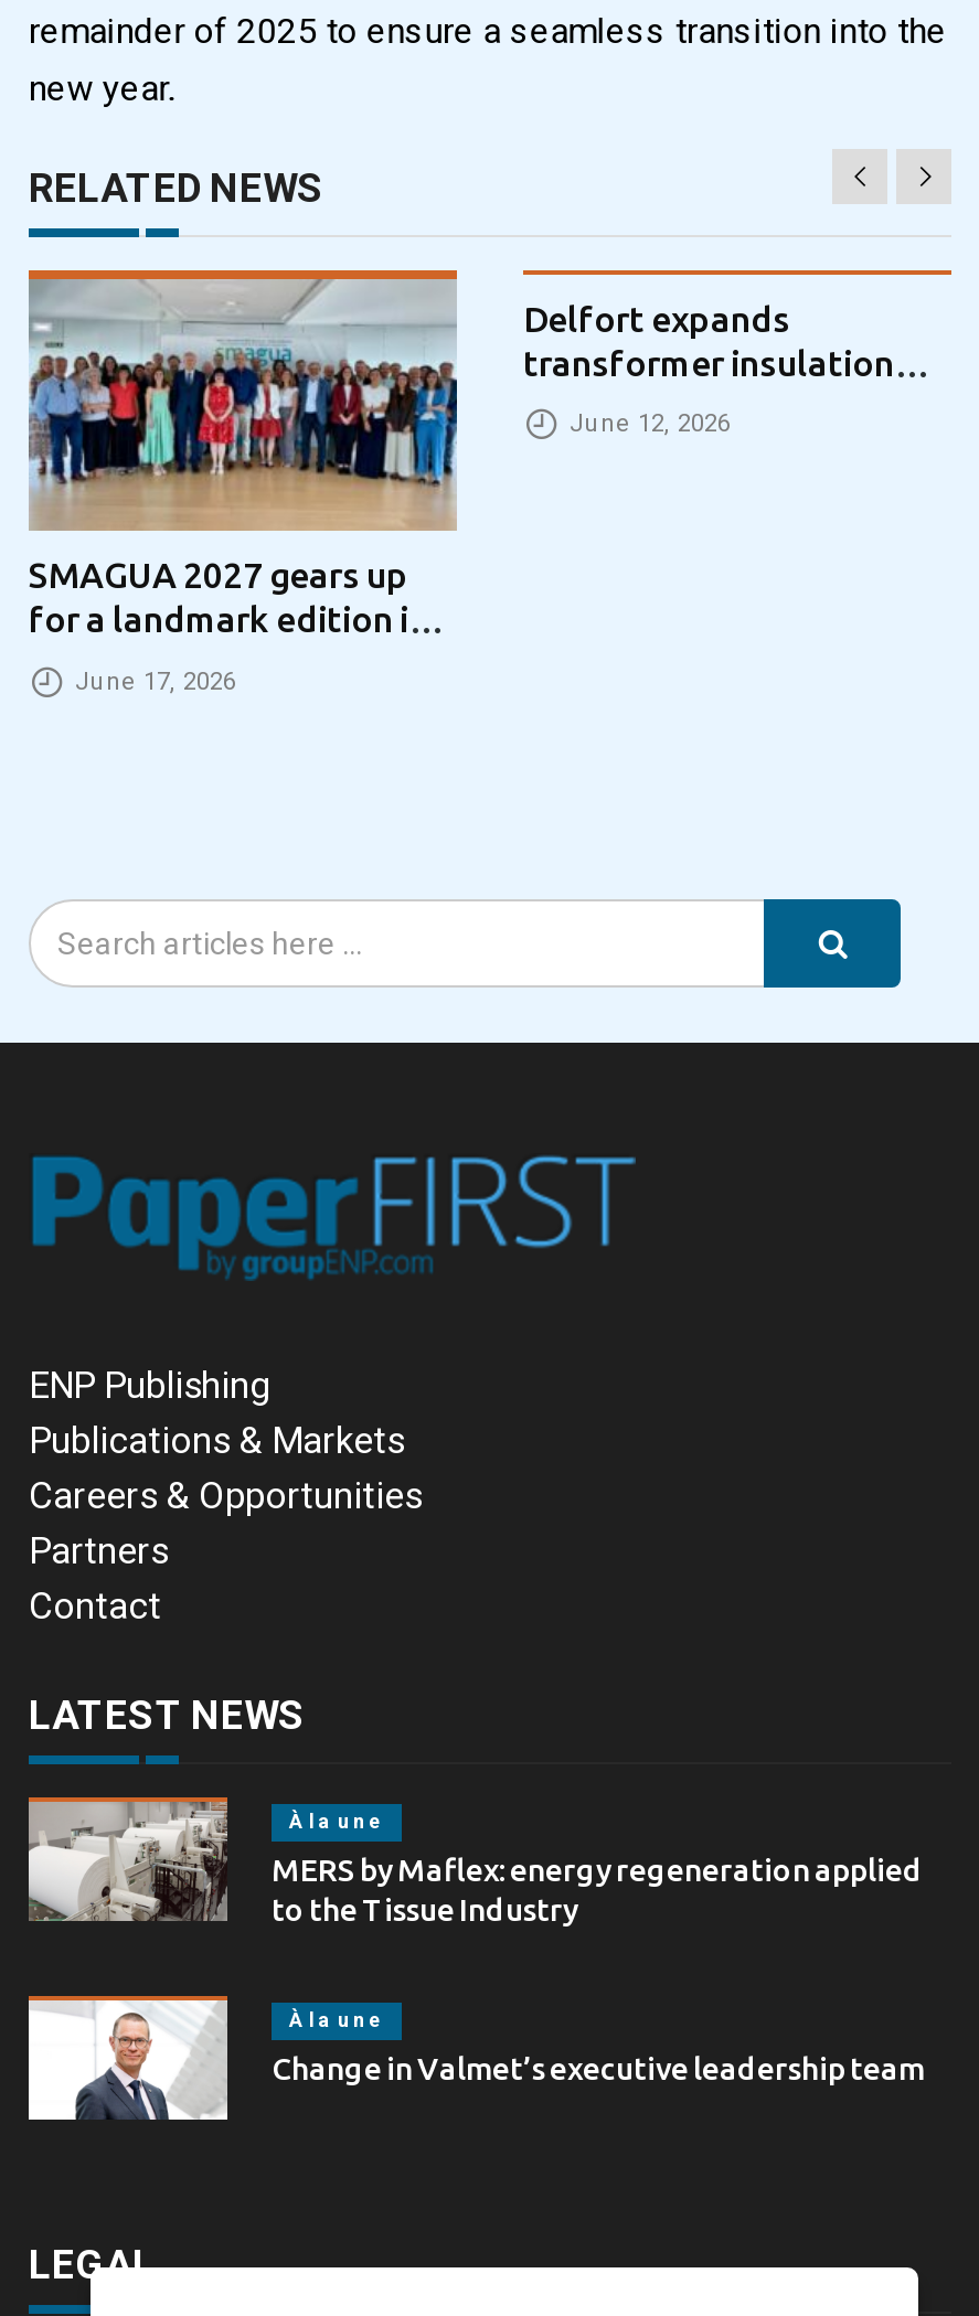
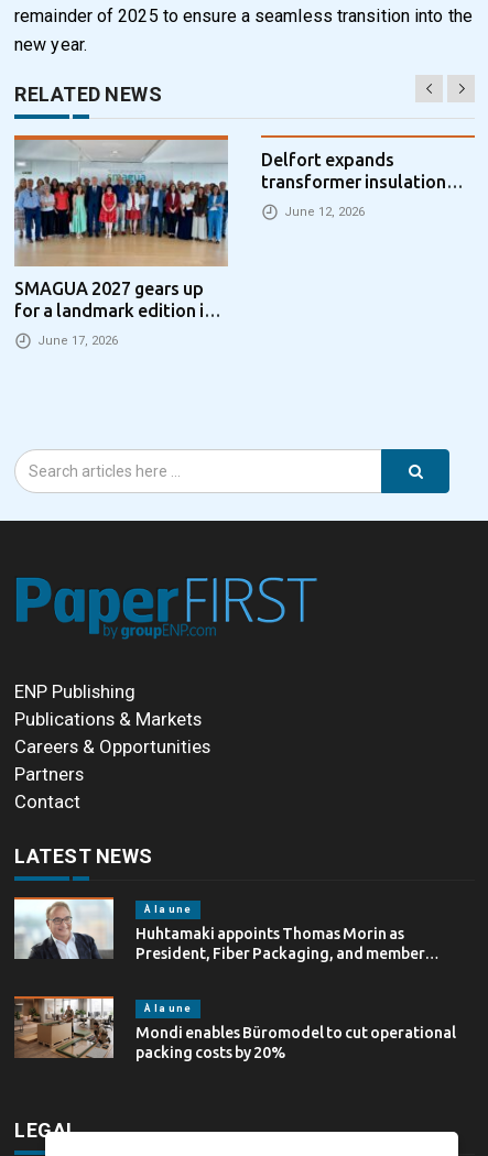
[29,1800,923,1927] [image] | MERS by Maflex: energy regeneration applied | to the Tissue Industry -> [14,898,440,962] [image] | Huhtamaki appoints Thomas Morin as | President, Fiber Packaging, and member…
[26,1998,925,2122] [image] | Change in Valmet’s executive leadership team -> [14,999,456,1061] [image] | Mondi enables Büromodel to cut operational | packing costs by 20%

